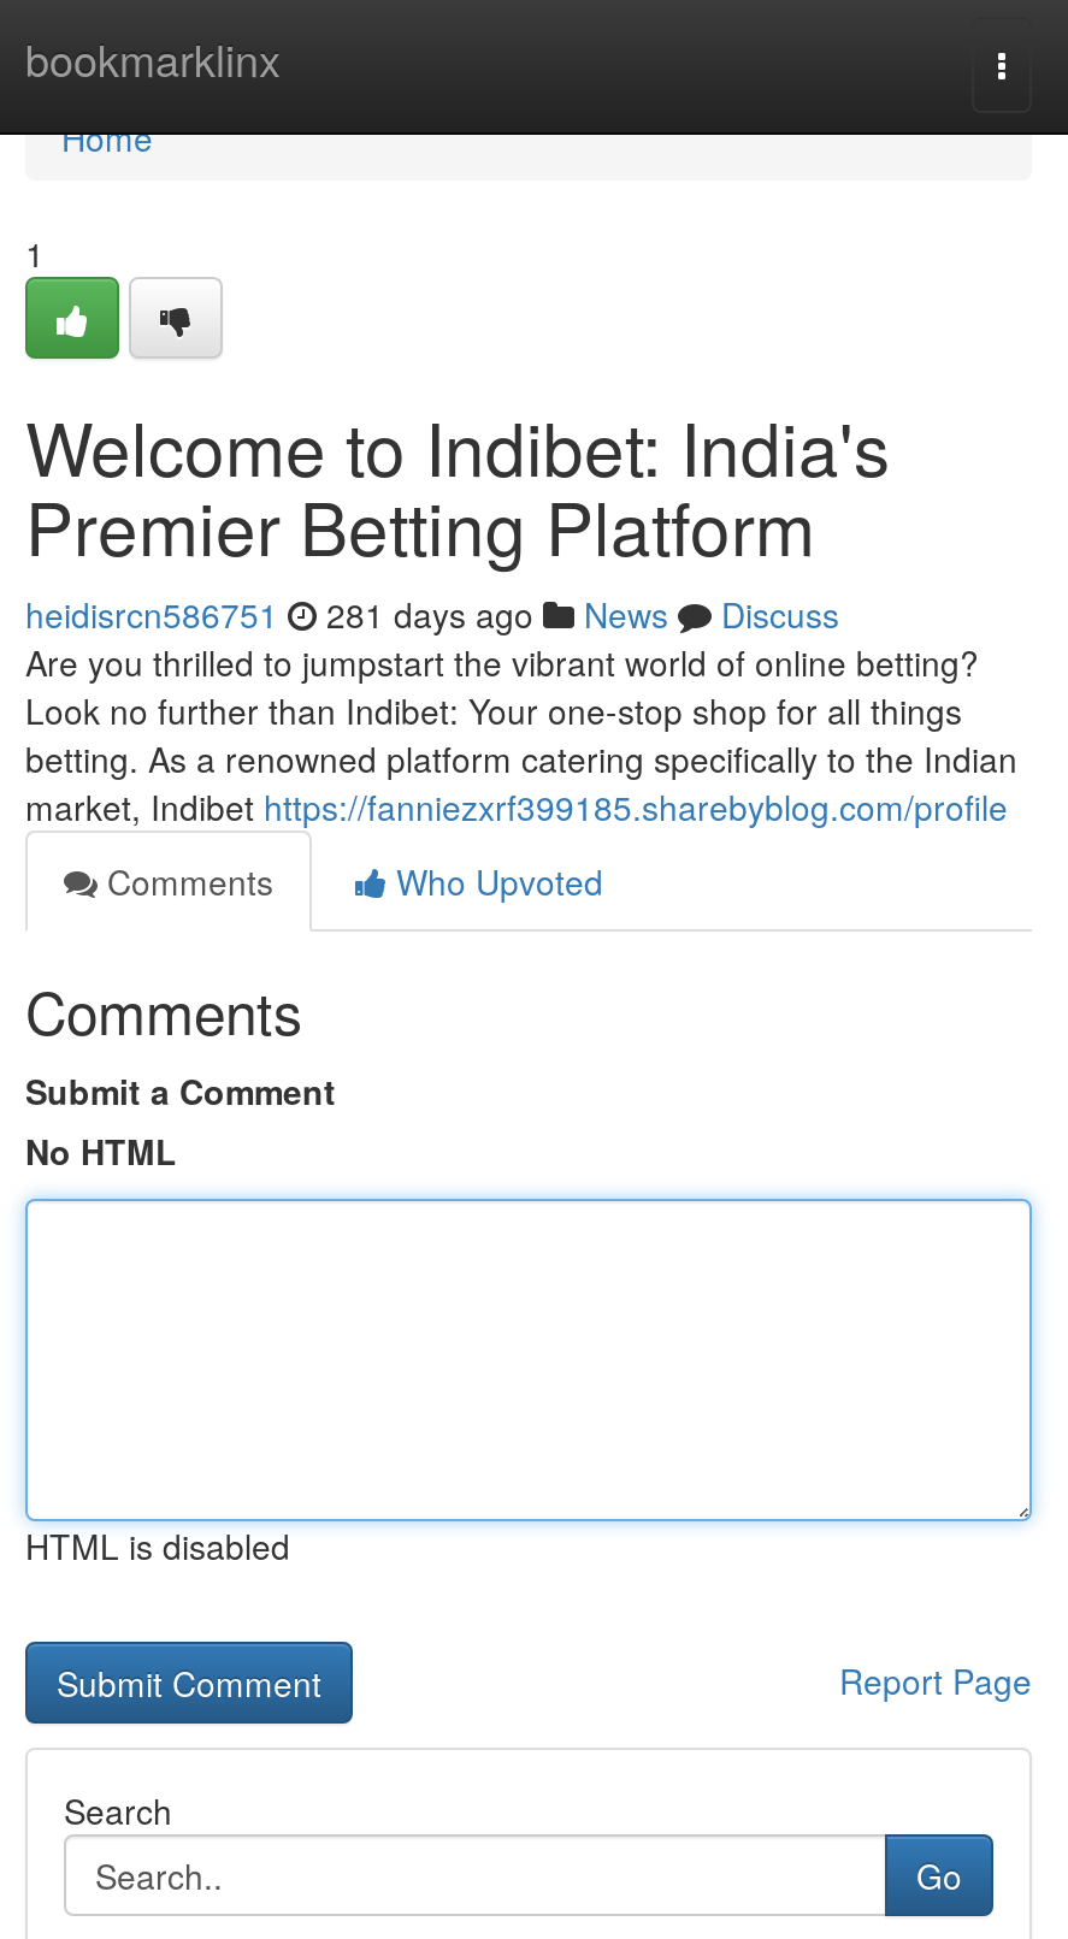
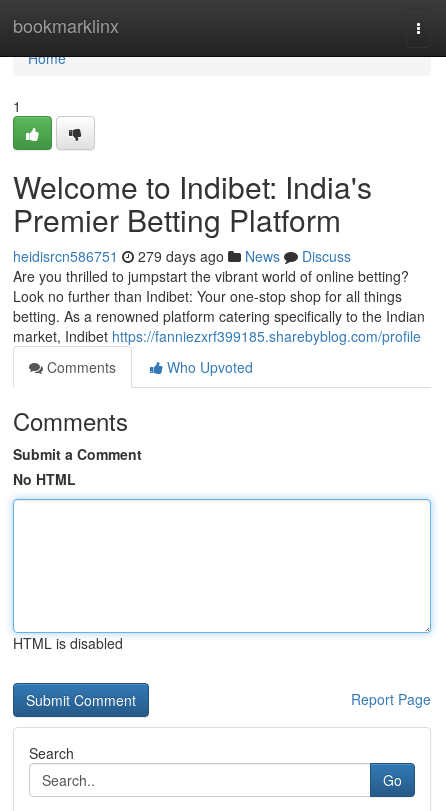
[25,590,839,638] heidisrcn586751 281 days ago News Discuss -> [13,246,351,266] heidisrcn586751 279 days ago News Discuss

